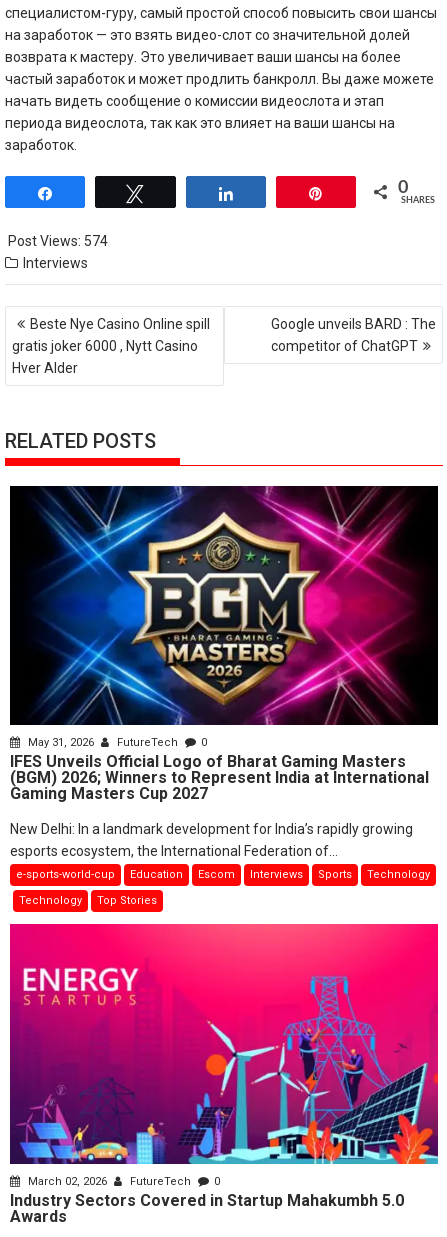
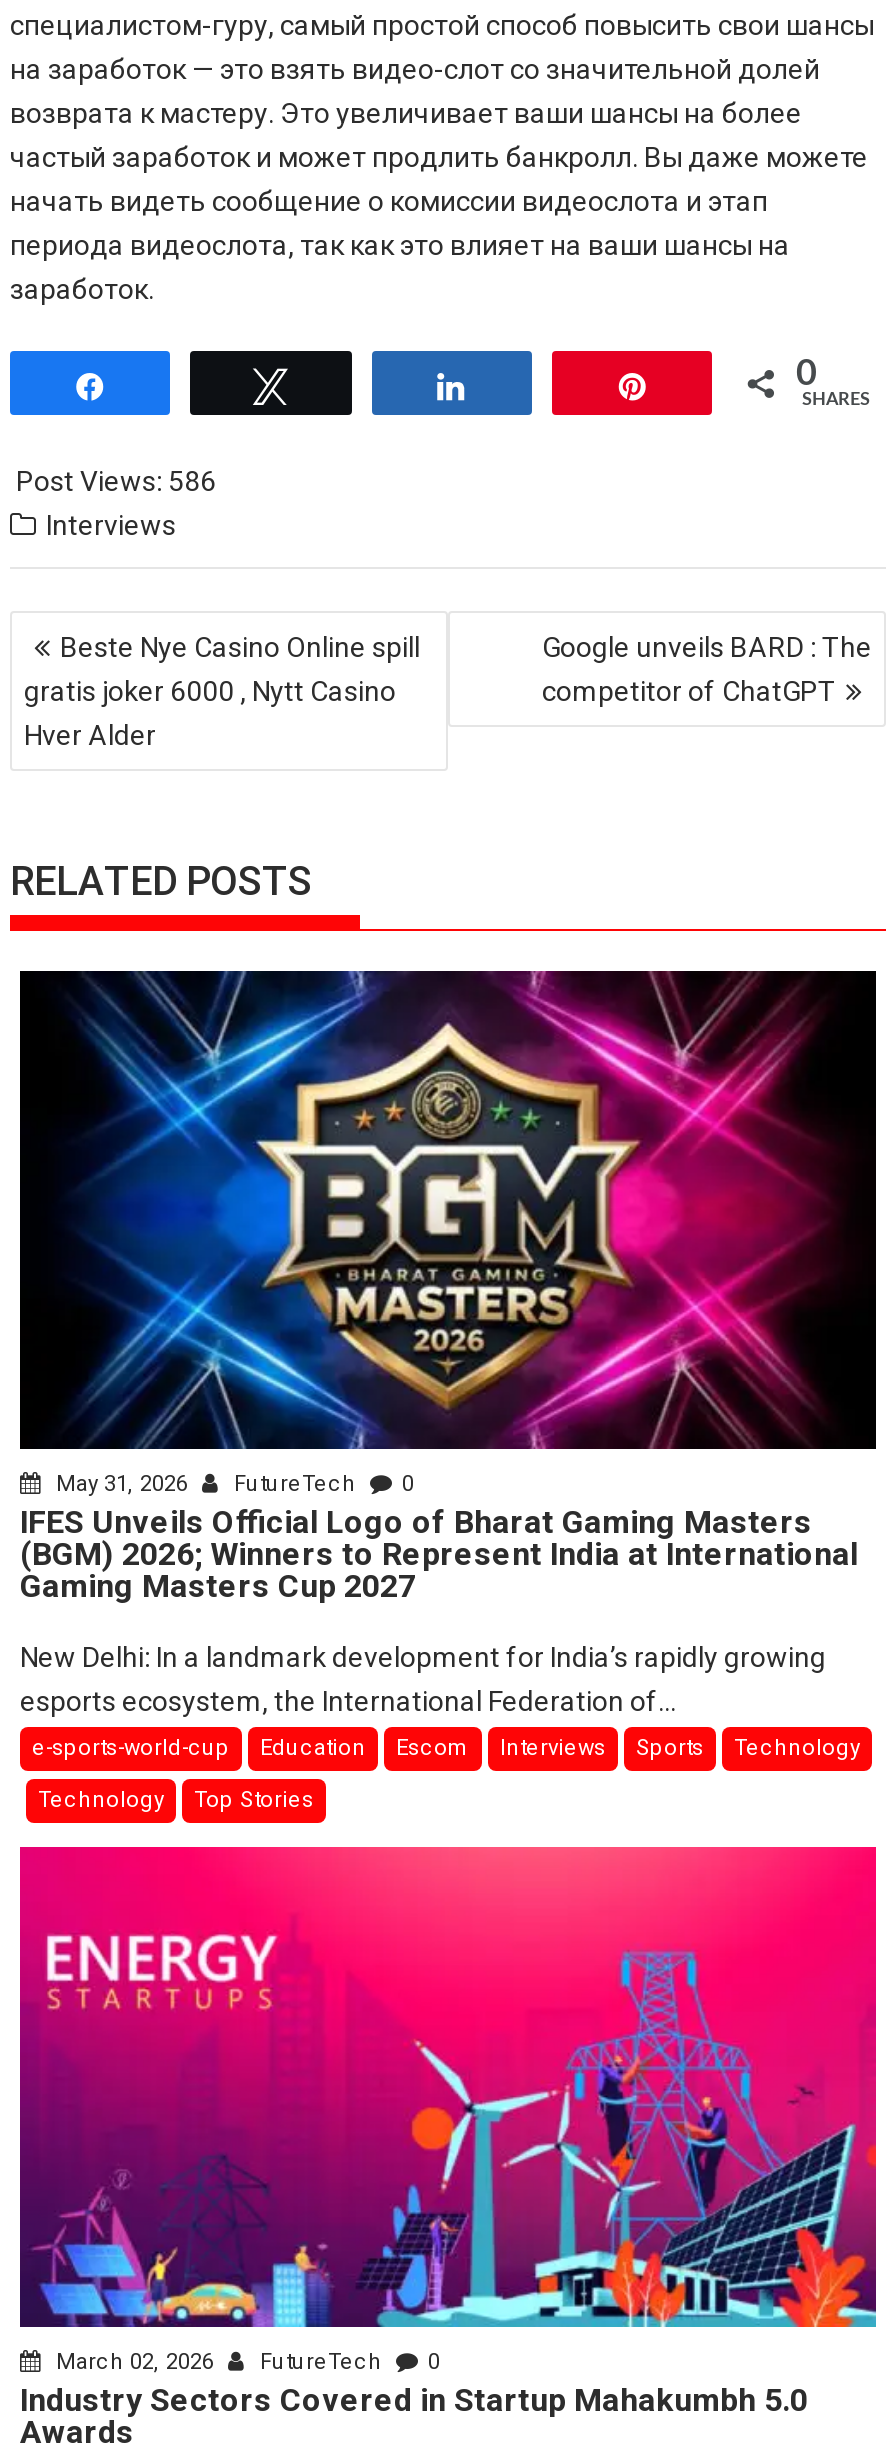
[8,233,108,249] Post Views: 574 -> [16,464,216,496] Post Views: 586

